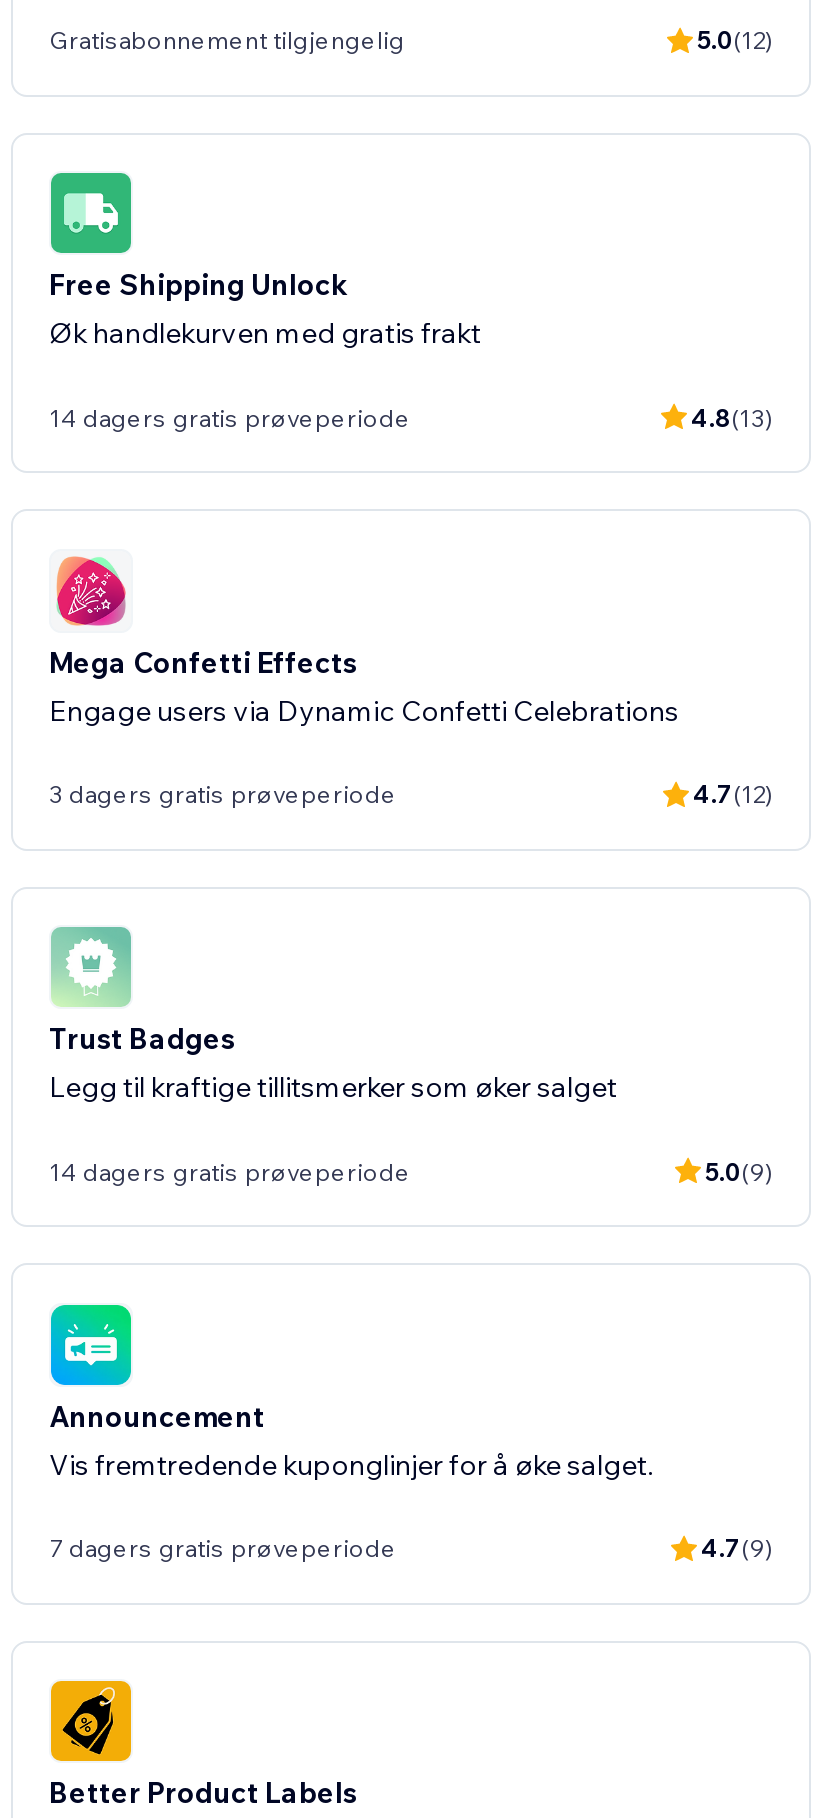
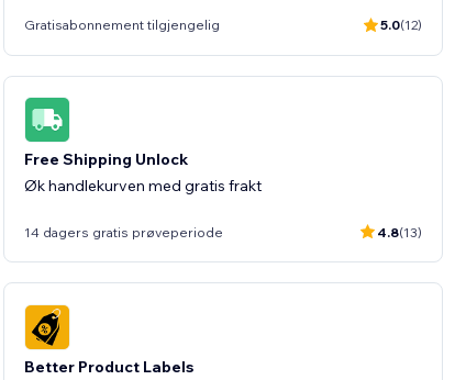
[49,555,773,809] [image] | Mega Confetti Effects | Engage users via Dynamic Confetti Celebrations | 3 dagers gratis prøveperiode | 4.7(12) -> none
[49,925,773,1186] [image] | Trust Badges | Legg til kraftige tillitsmerker som øker salget | 14 dagers gratis prøveperiode | 5.0(9) -> none
[49,1303,773,1563] [image] | Announcement | Vis fremtredende kuponglinjer for å øke salget. | 7 dagers gratis prøveperiode | 4.7(9) -> none

